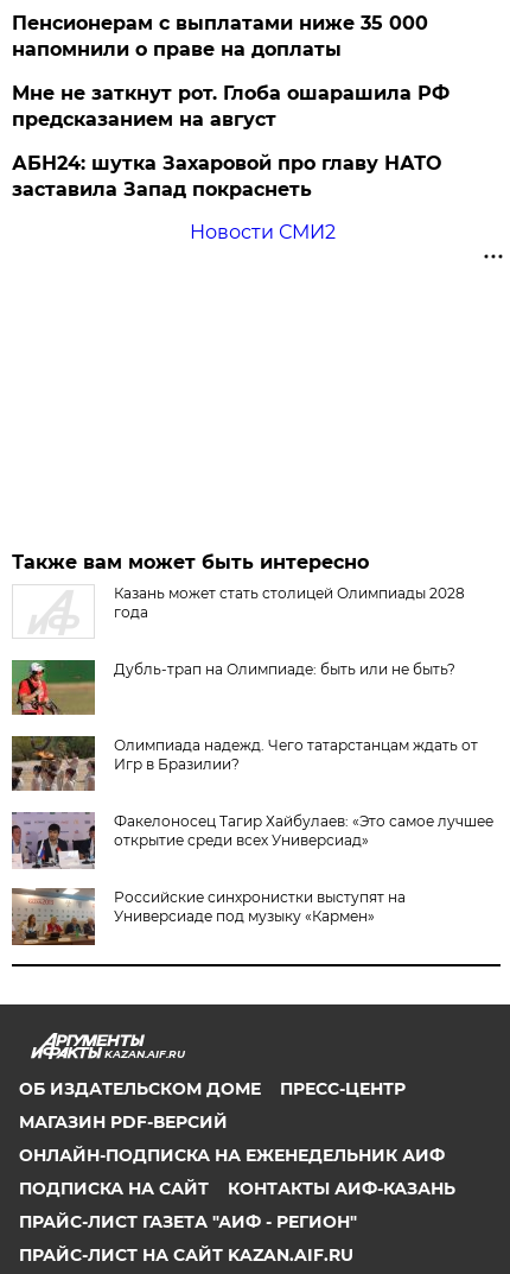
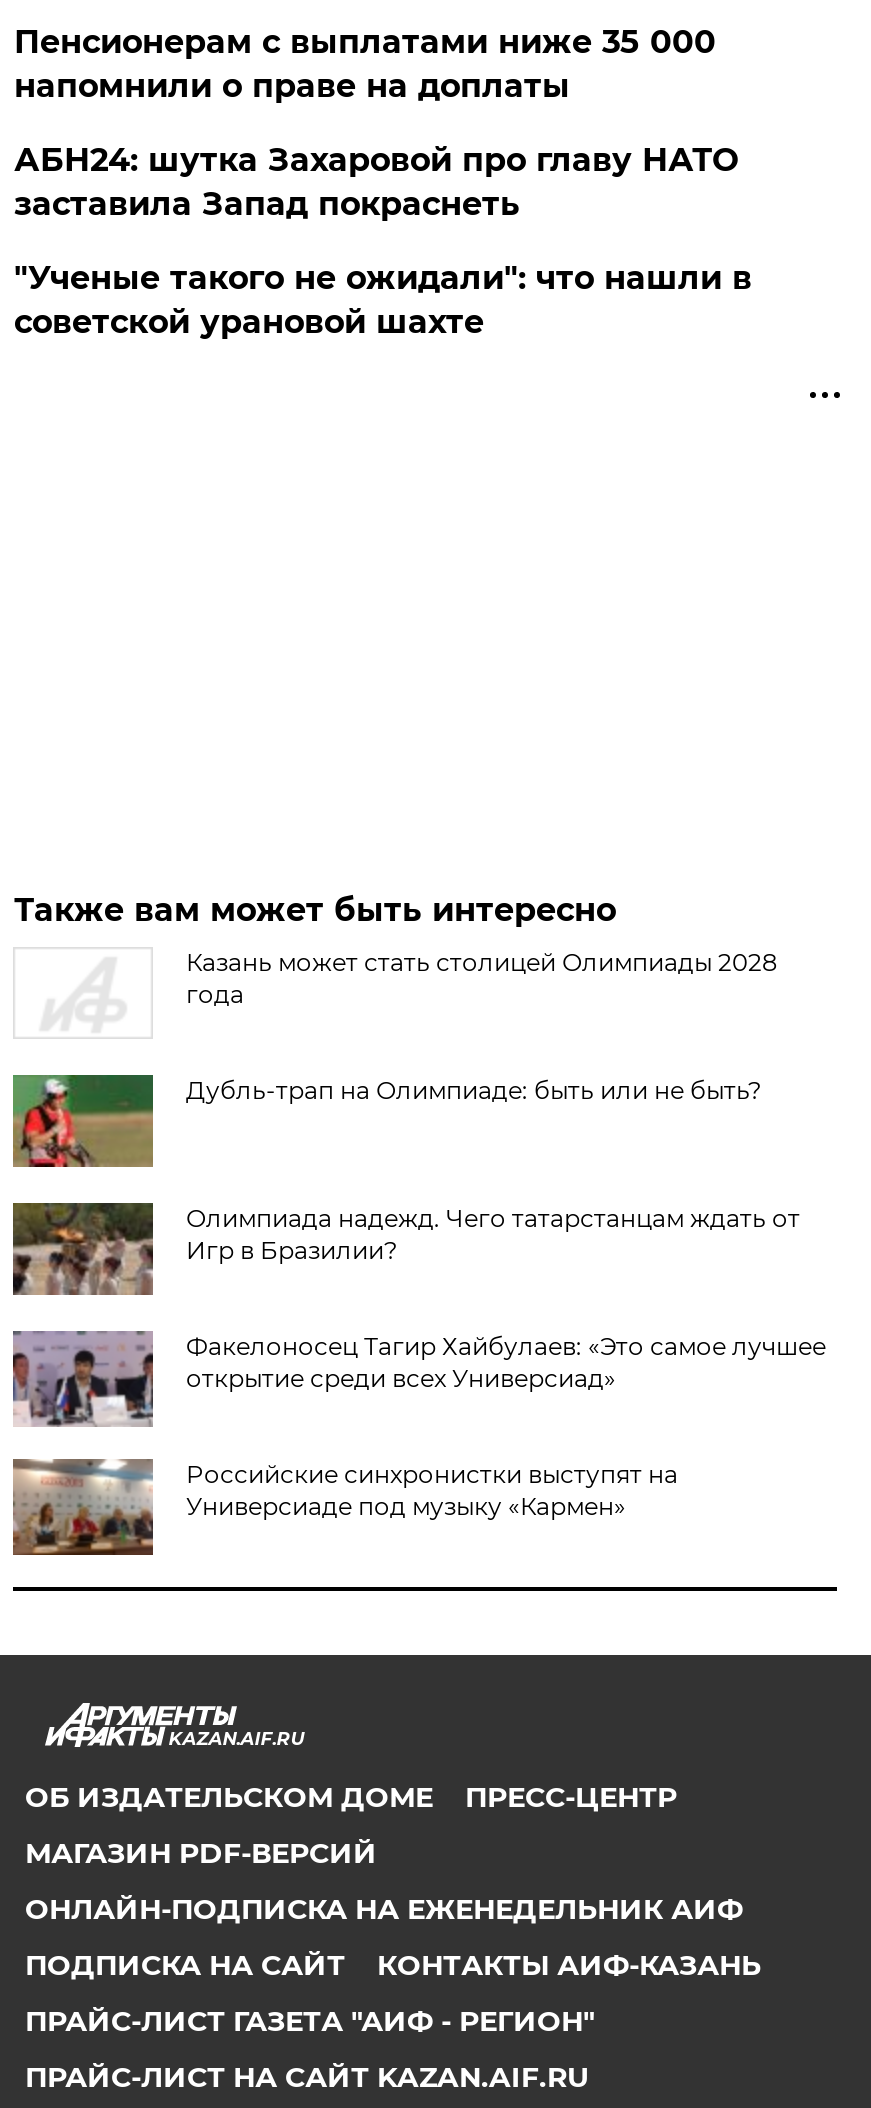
[12,82,450,131] Мне не заткнут рот. Глоба ошарашила РФ | предсказанием на август -> none
moved [12,152,442,201] -> [14,142,738,224]: АБН24: шутка Захаровой про главу НАТО | заставила Запад покраснеть
[189,221,335,244] Новости СМИ2 -> [14,260,752,342] "Ученые такого не ожидали": что нашли в | советской урановой шахте

